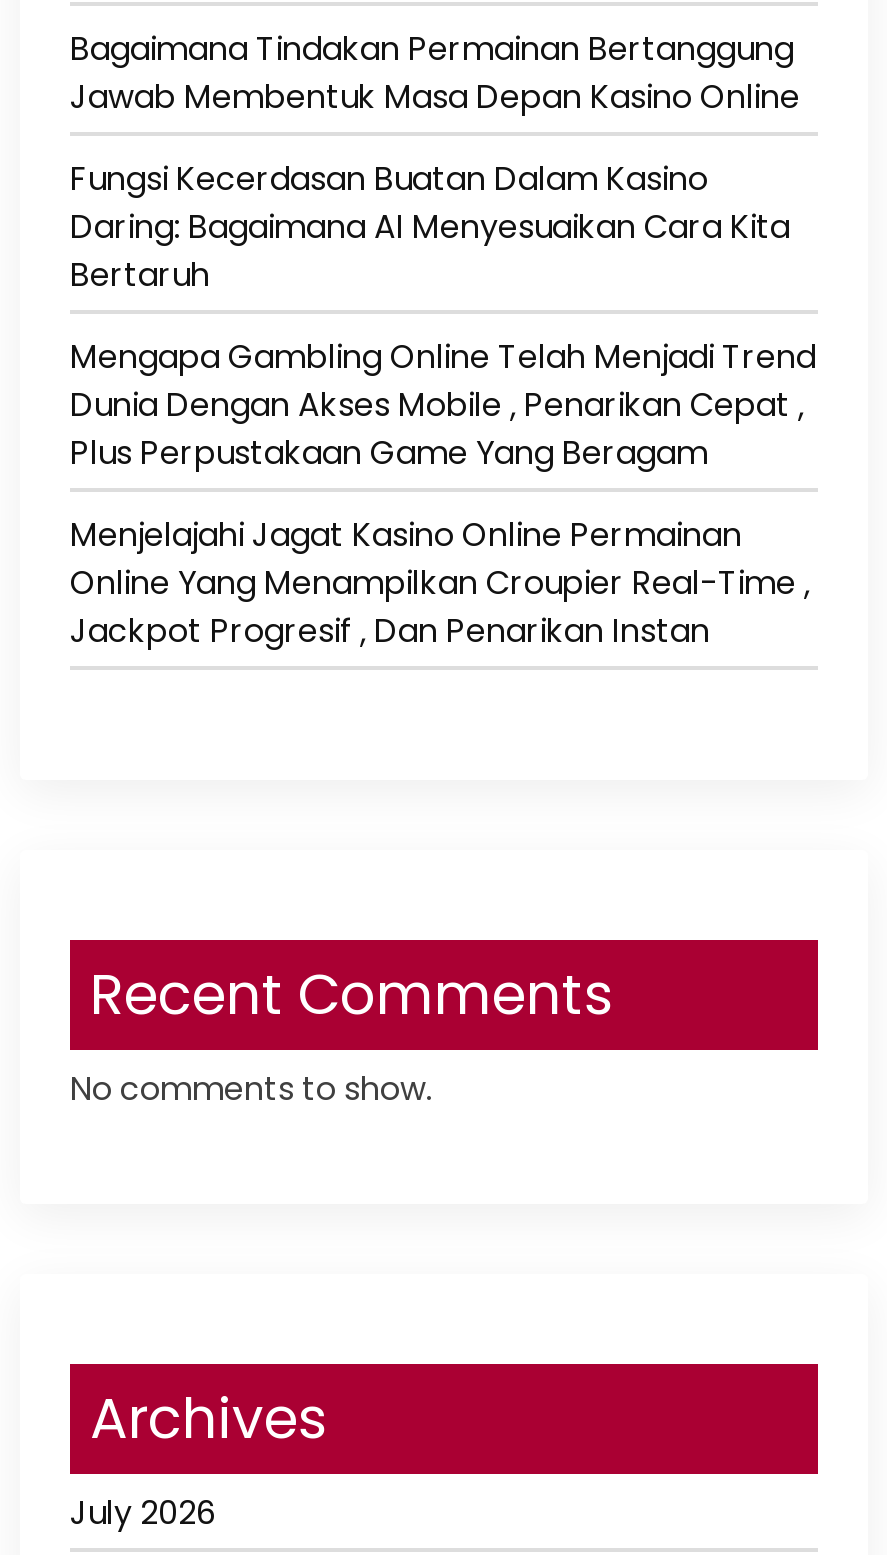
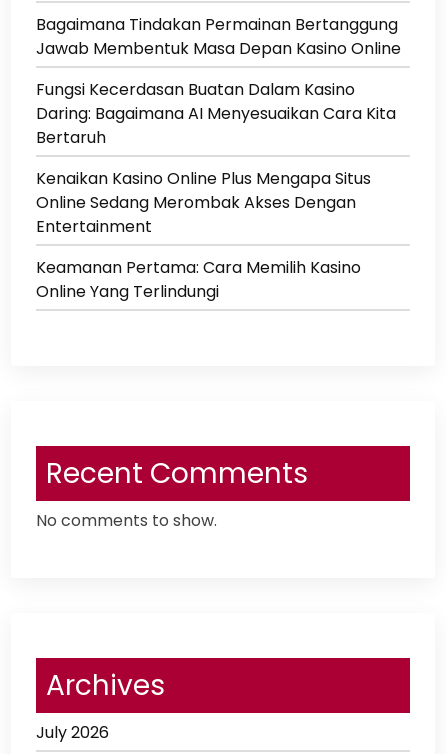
[70,334,816,476] Mengapa Gambling Online Telah Menjadi Trend | Dunia Dengan Akses Mobile , Penarikan Cepat , | Plus Perpustakaan Game Yang Beragam -> [36,167,371,238] Kenaikan Kasino Online Plus Mengapa Situs | Online Sedang Merombak Akses Dengan | Entertainment
[70,512,810,654] Menjelajahi Jagat Kasino Online Permainan | Online Yang Menampilkan Croupier Real-Time , | Jackpot Progresif , Dan Penarikan Instan -> [36,256,361,303] Keamanan Pertama: Cara Memilih Kasino | Online Yang Terlindungi

